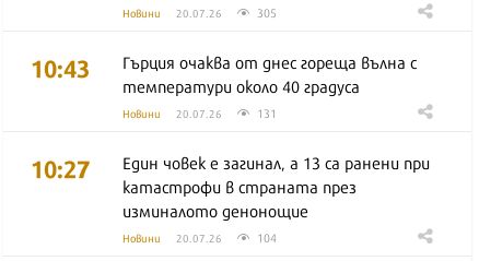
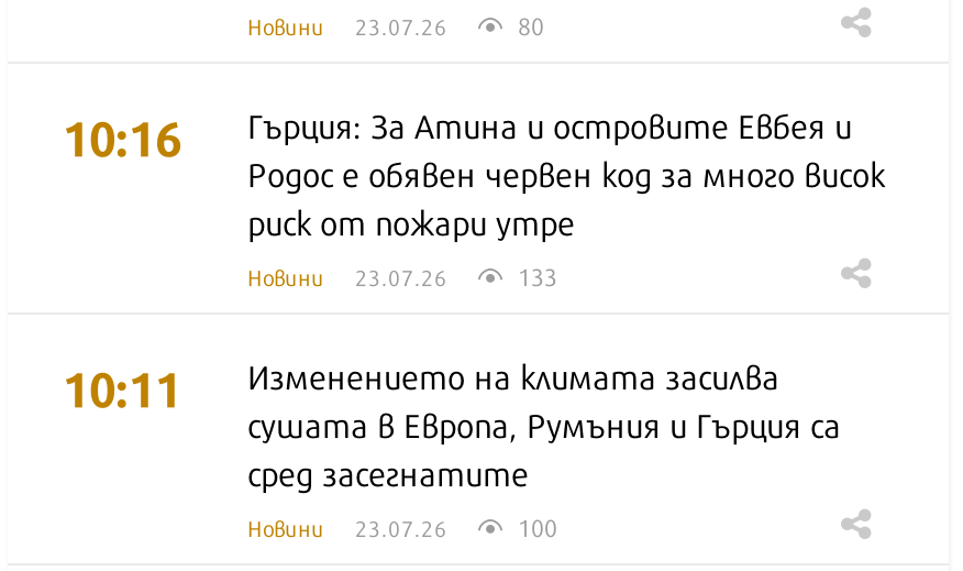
[176,3,277,21] 20.07.26 | 305 -> [355,7,544,42] 23.07.26 | 80
[31,47,417,97] 10:43 | Гърция очаква от днес гореща вълна с | температури около 40 градуса -> [63,95,885,245] 10:16 | Гърция: За Атина и островите Евбея и | Родос е обявен червен код за много висок | риск от пожари утре
[176,104,277,121] 20.07.26 | 131 -> [355,258,557,293] 23.07.26 | 133
[31,148,430,222] 10:27 | Един човек е загинал, а 13 са ранени при | катастрофи в страната през | изминалото денонощие -> [63,346,841,496] 10:11 | Изменението на климата засилва | сушата в Европа, Румъния и Гърция са | сред засегнатите
[176,228,277,246] 20.07.26 | 104 -> [355,509,557,544] 23.07.26 | 100

